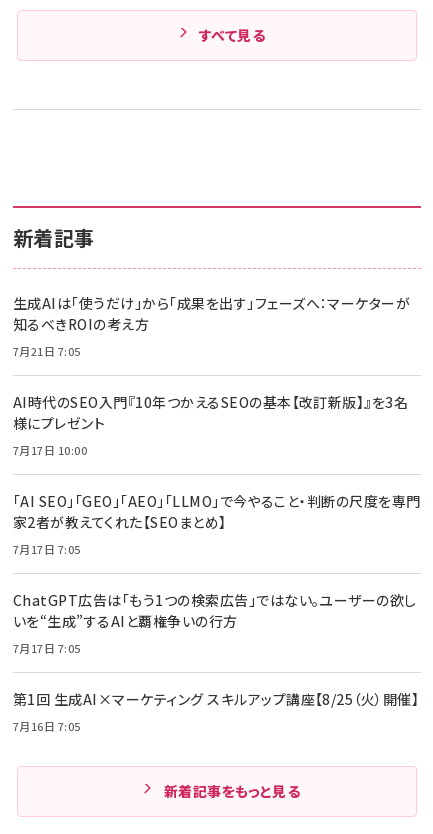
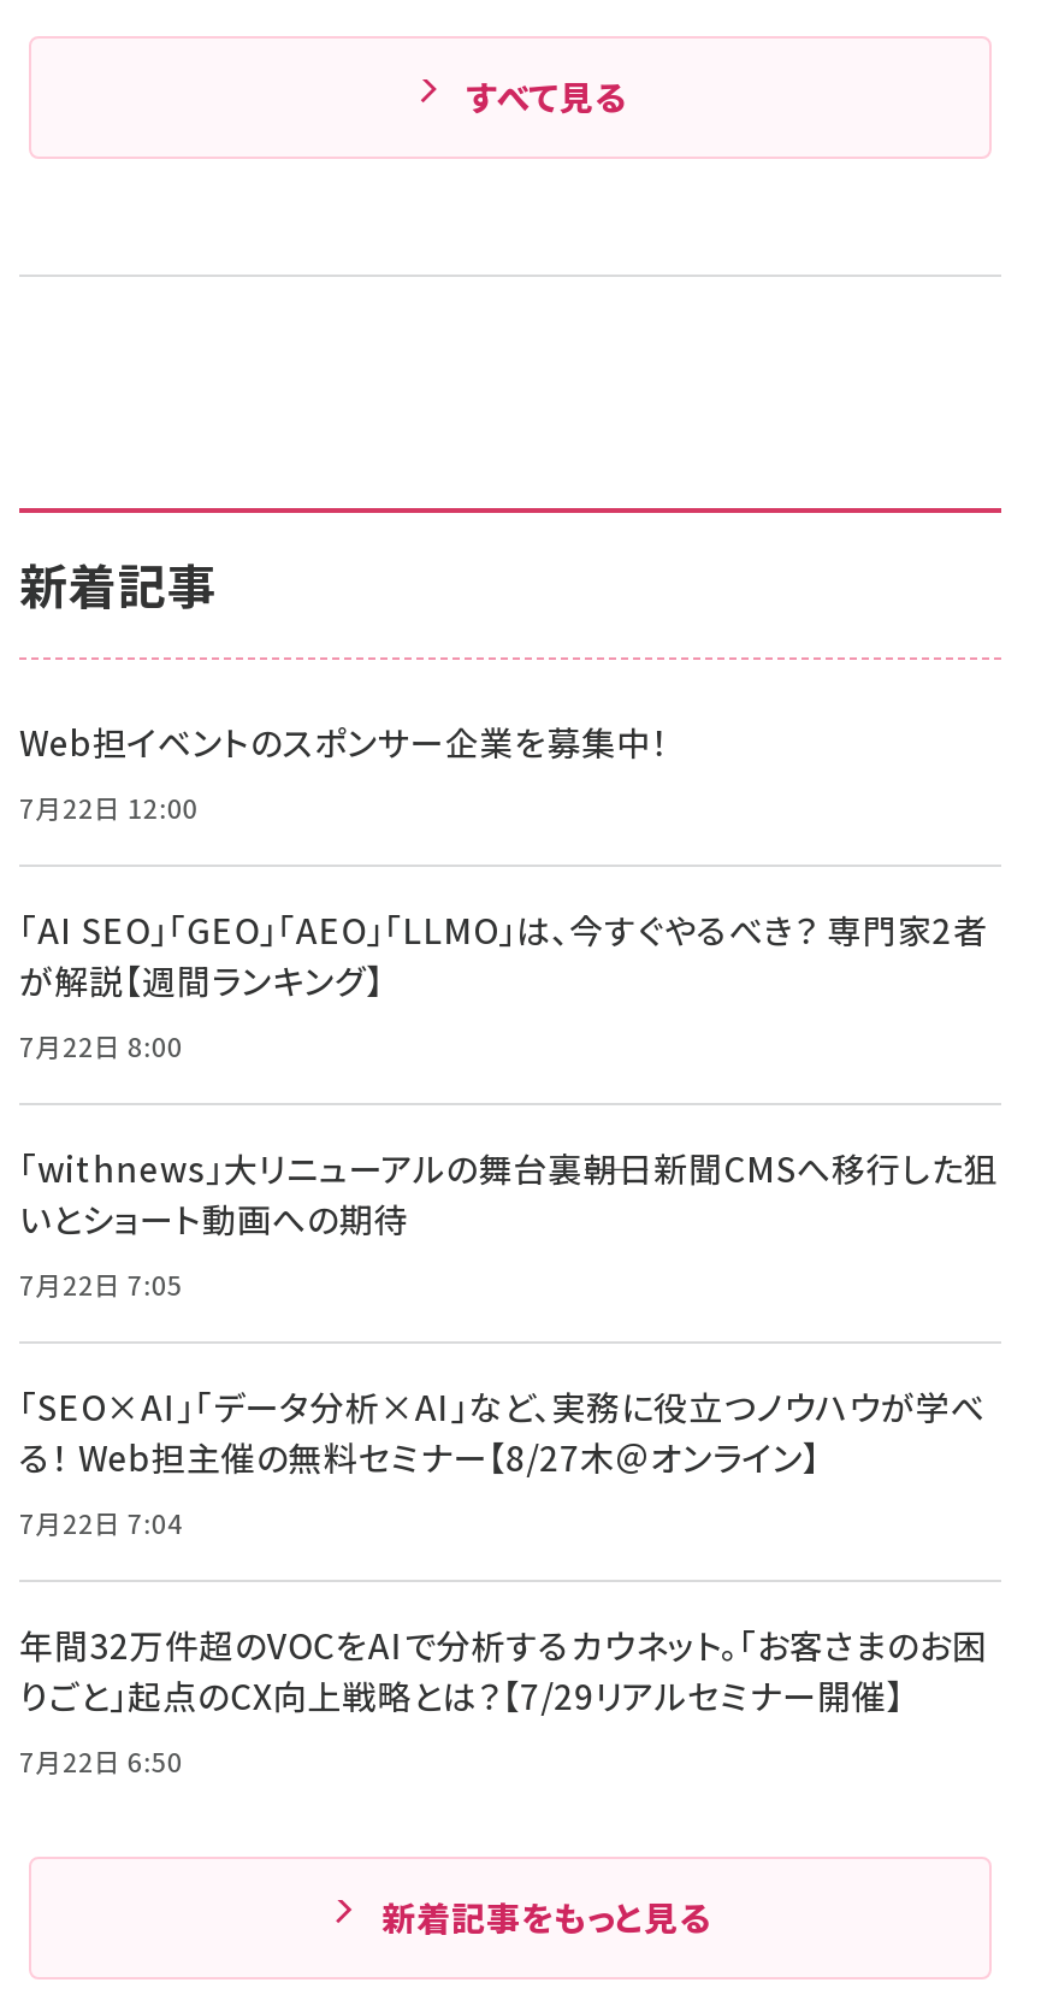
[13,293,410,359] 生成AIは「使うだけ」から「成果を出す」フェーズへ：マーケターが | 知るべきROIの考え方 | 7月21日 7:05 -> [19,717,669,825] Web担イベントのスポンサー企業を募集中！ | 7月22日 12:00
[13,392,408,458] AI時代のSEO入門『10年つかえるSEOの基本【改訂新版】』を3名 | 様にプレゼント | 7月17日 10:00 -> [19,905,987,1064] 「AI SEO」「GEO」「AEO」「LLMO」は、今すぐやるべき？ 専門家2者 | が解説【週間ランキング】 | 7月22日 8:00
[13,491,421,557] 「AI SEO」「GEO」「AEO」「LLMO」で今やること・判断の尺度を専門 | 家2者が教えてくれた【SEOまとめ】 | 7月17日 7:05 -> [19,1143,998,1302] 「withnews」大リニューアルの舞台裏――朝日新聞CMSへ移行した狙 | いとショート動画への期待 | 7月22日 7:05
[13,590,417,656] ChatGPT広告は「もう1つの検索広告」ではない。ユーザーの欲し | いを“生成”するAIと覇権争いの行方 | 7月17日 7:05 -> [19,1382,985,1540] 「SEO×AI」「データ分析×AI」など、実務に役立つノウハウが学べ | る！ Web担主催の無料セミナー【8/27木＠オンライン】 | 7月22日 7:04
[13,689,419,734] 第1回 生成AI×マーケティング スキルアップ講座【8/25（火）開催】 | 7月16日 7:05 -> [19,1620,986,1779] 年間32万件超のVOCをAIで分析するカウネット。「お客さまのお困 | りごと」起点のCX向上戦略とは？【7/29リアルセミナー開催】 | 7月22日 6:50

